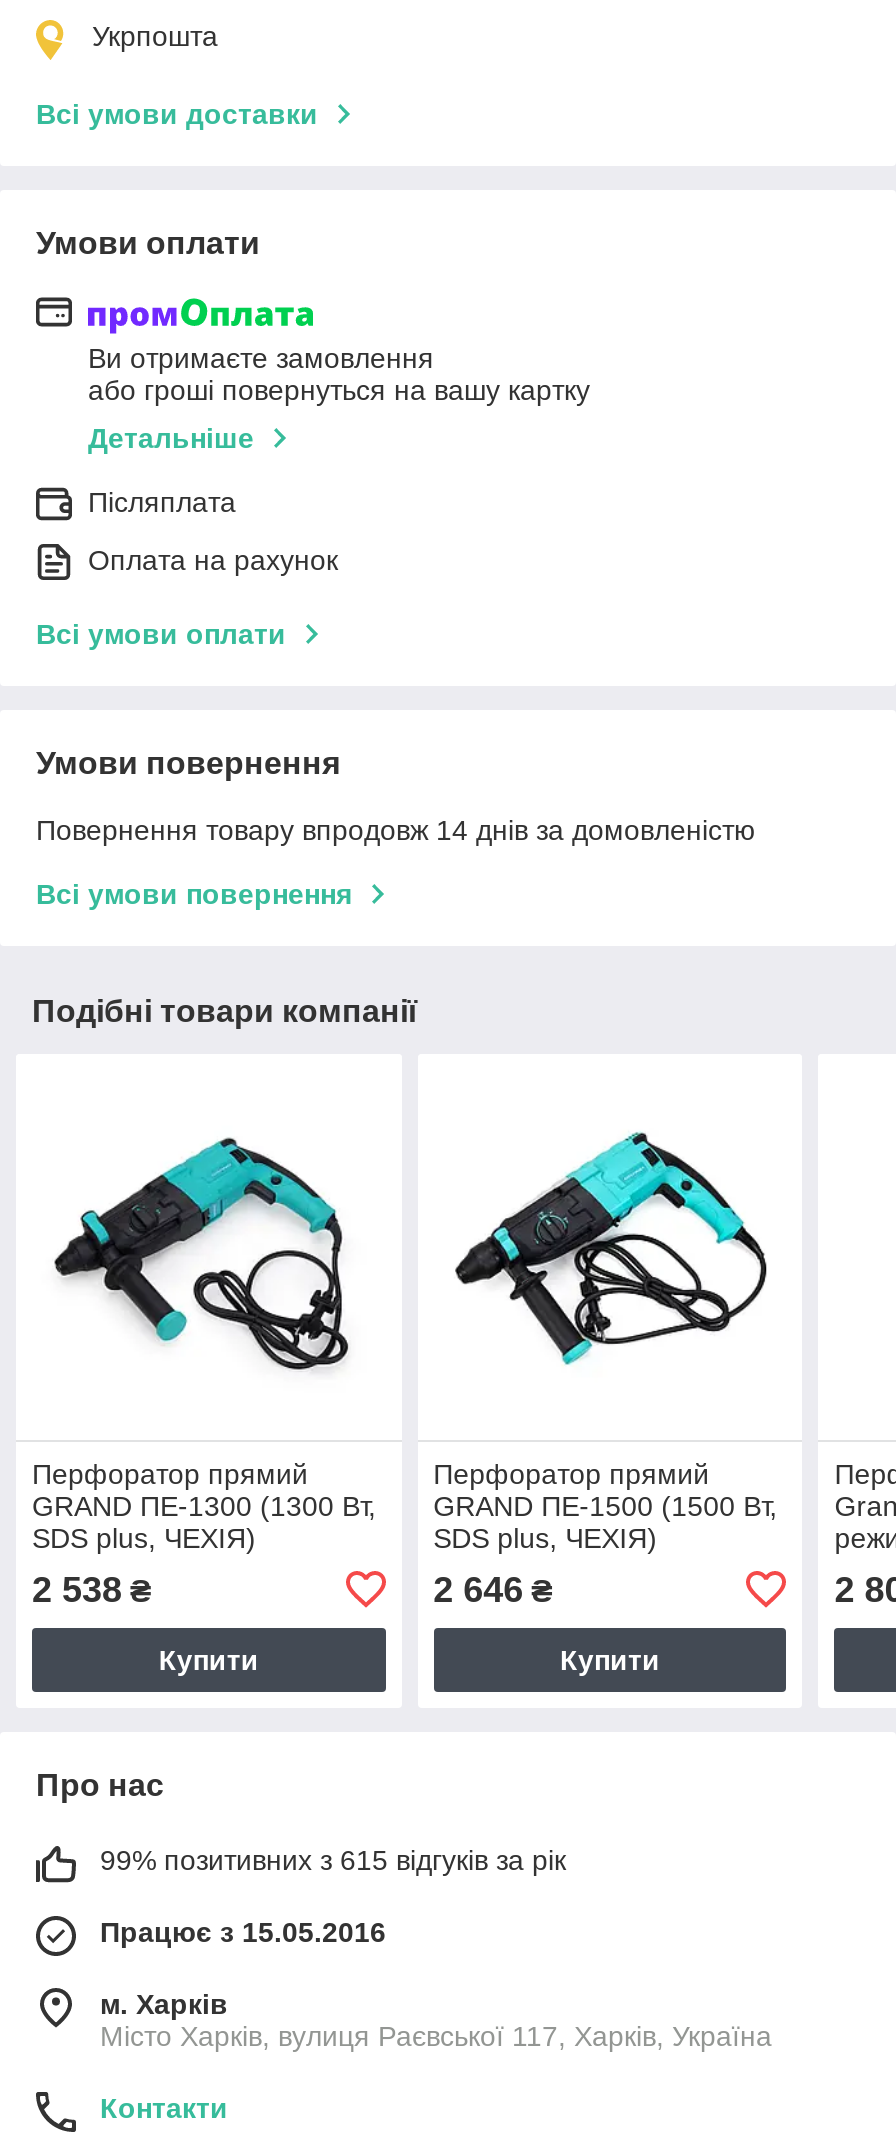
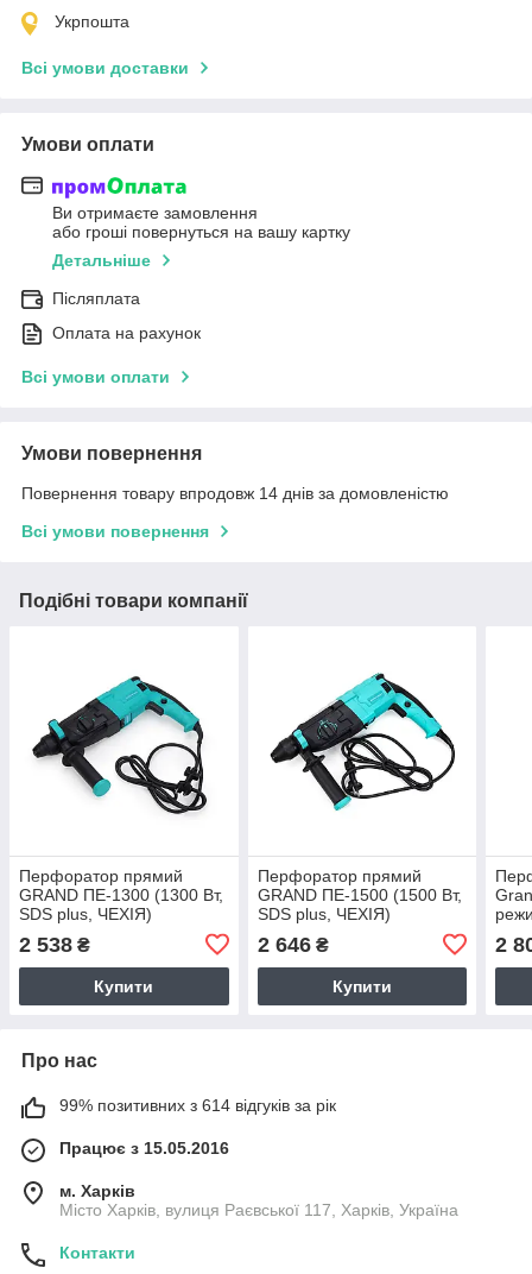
[100,1844,566,1876] 99% позитивних з 615 відгуків за рік -> [59,1095,336,1115] 99% позитивних з 614 відгуків за рік

